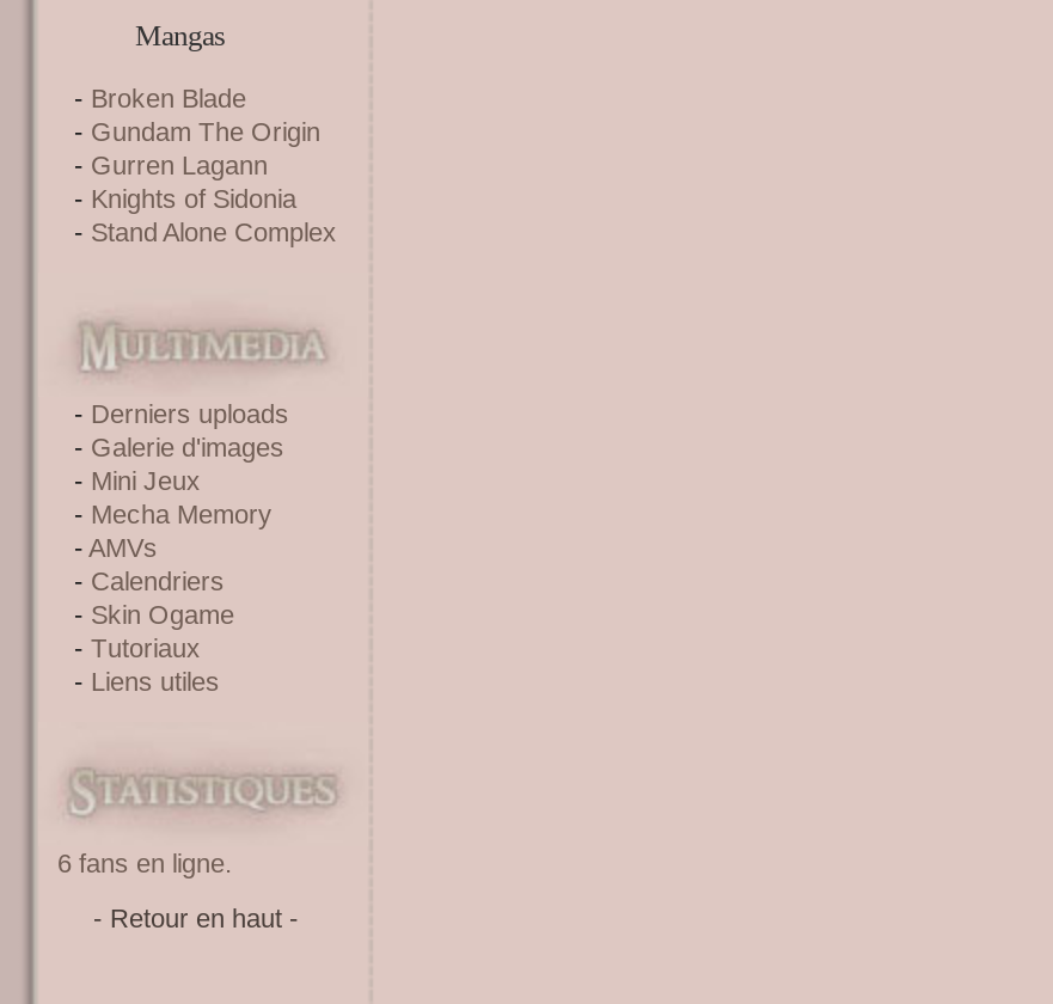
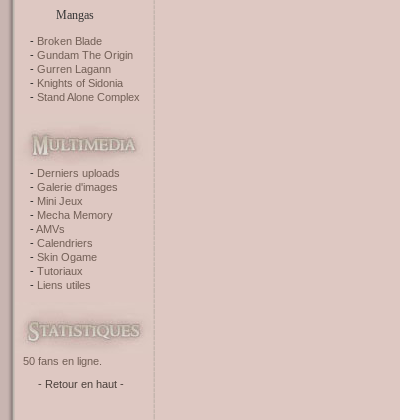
[57,849,232,877] 6 fans en ligne. -> [23,355,102,367] 50 fans en ligne.

